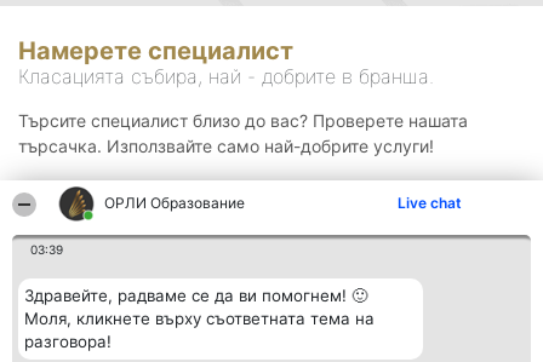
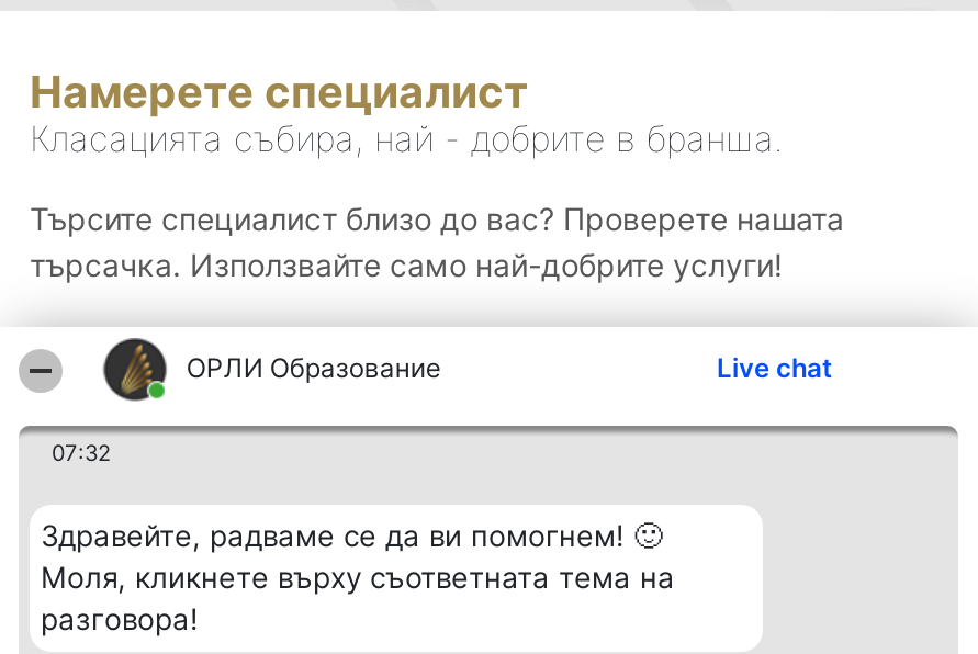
[30,242,63,257] 03:39 -> [52,439,111,465] 07:32

